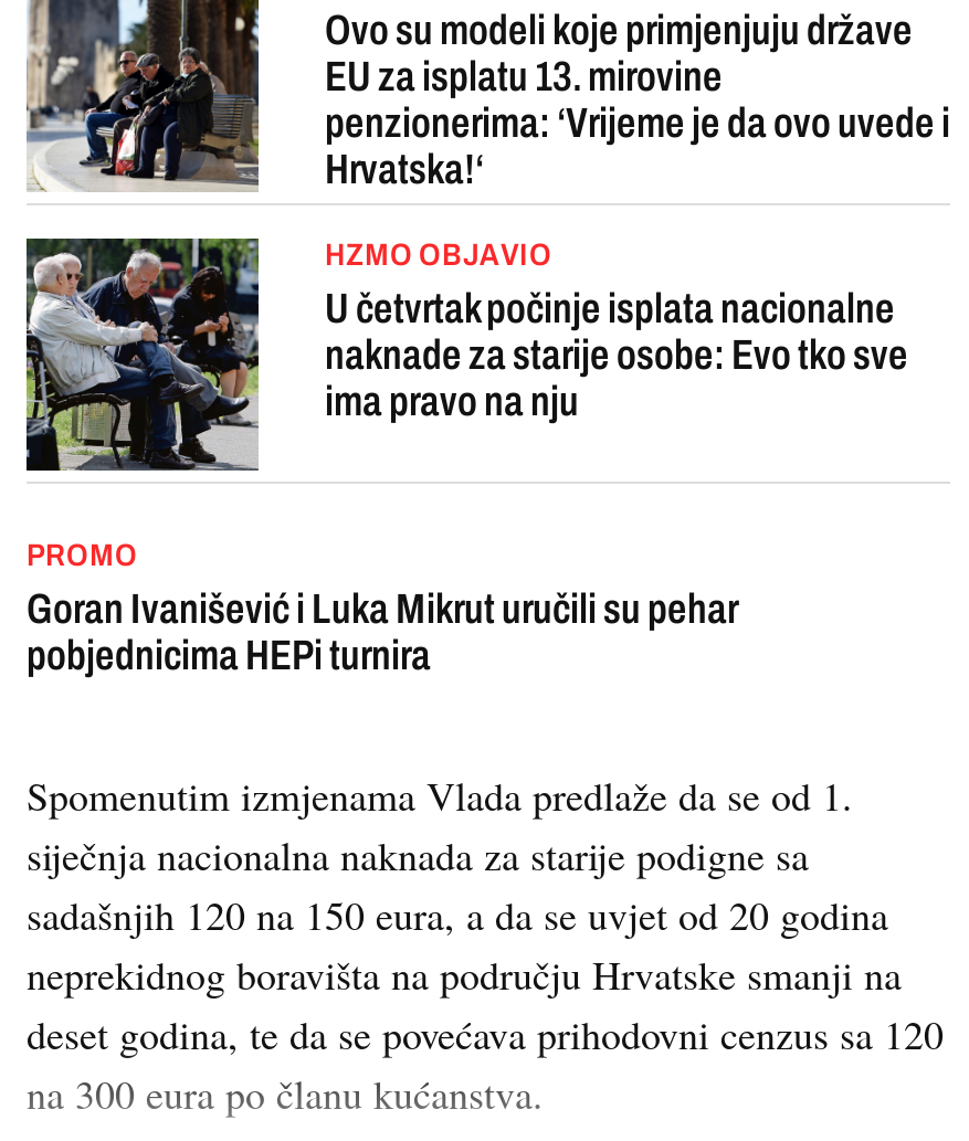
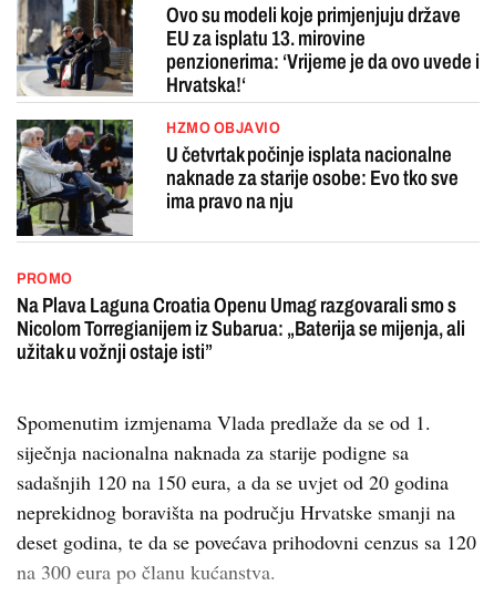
[27,585,738,678] Goran Ivanišević i Luka Mikrut uručili su pehar | pobjednicima HEPi turnira -> [17,294,465,363] Na Plava Laguna Croatia Openu Umag razgovarali smo s | Nicolom Torregianijem iz Subarua: „Baterija se mijenja, ali | užitak u vožnji ostaje isti”

